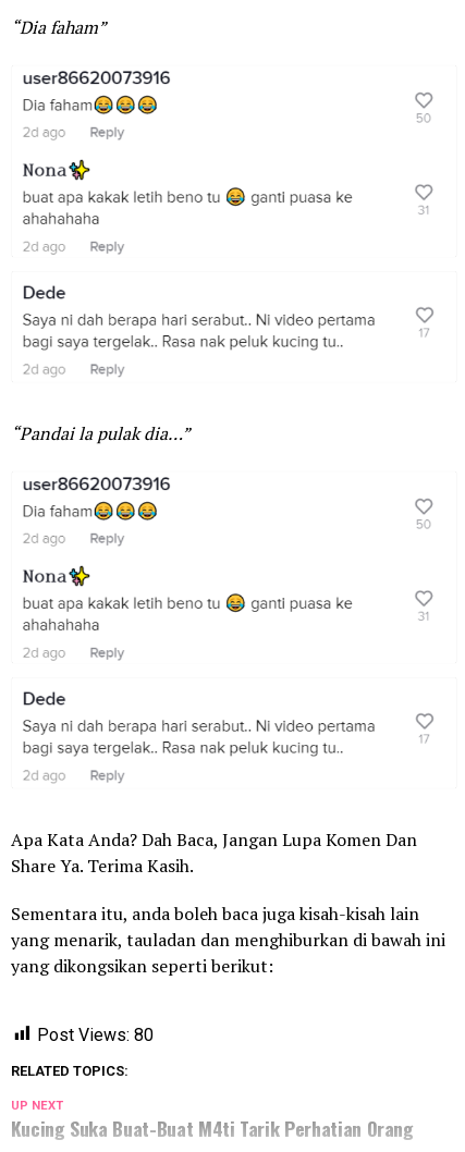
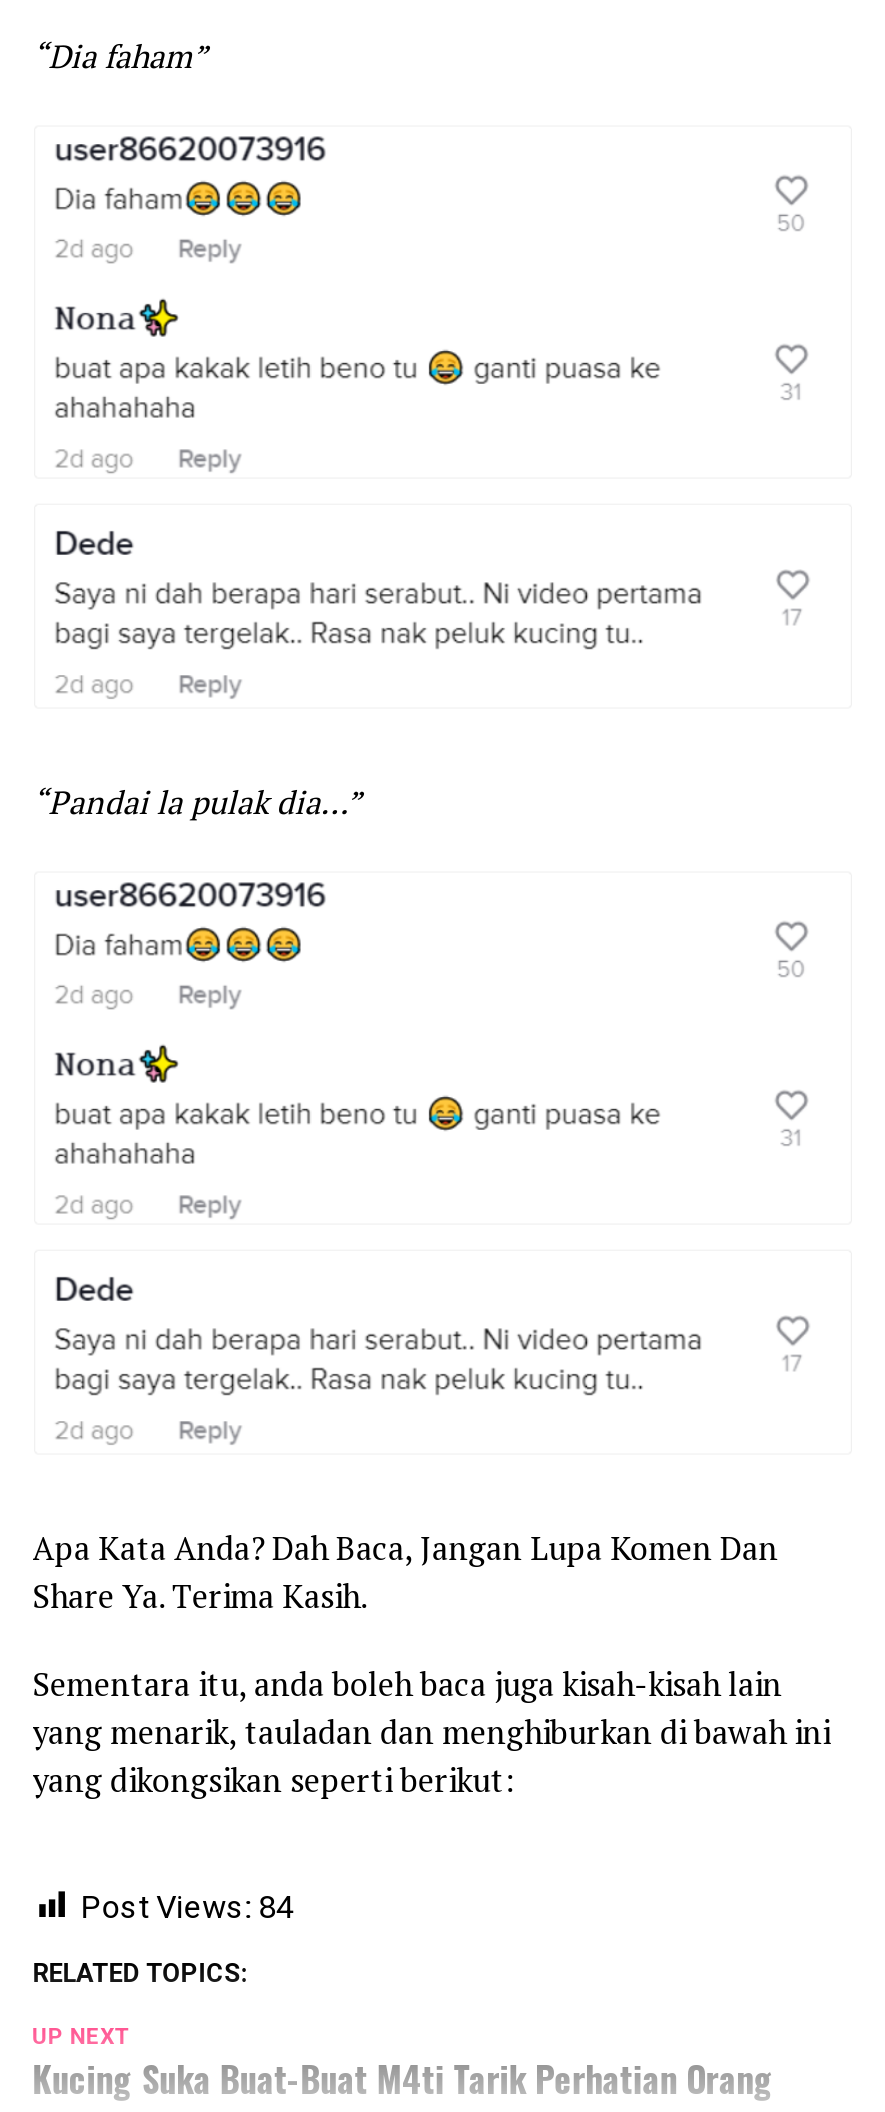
[37,1024,153,1045] Post Views: 80 -> [80,1887,294,1925] Post Views: 84

